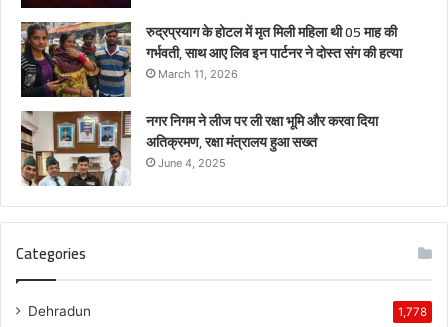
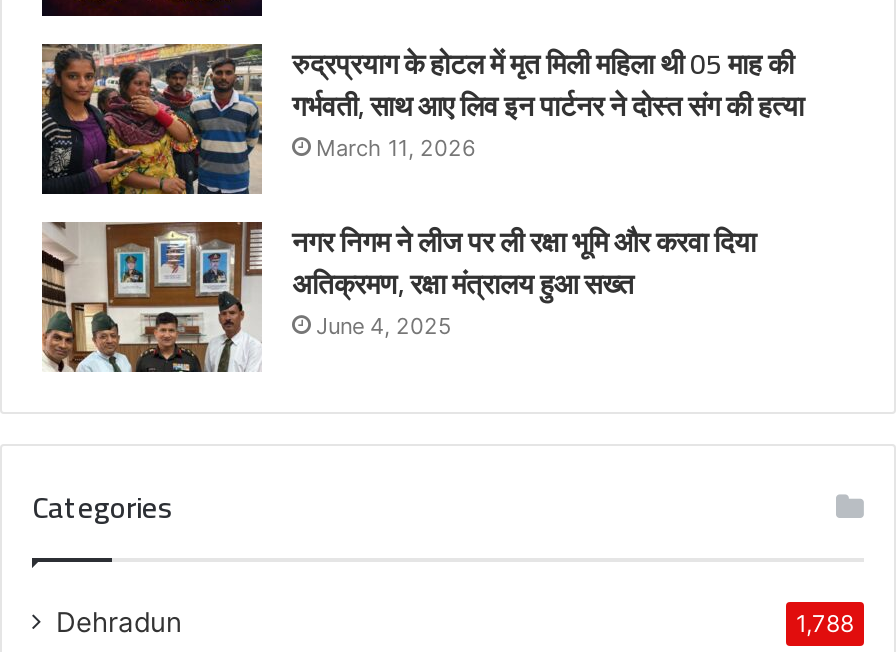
[398,305,427,319] 1,778 -> [796,610,854,638] 1,788

